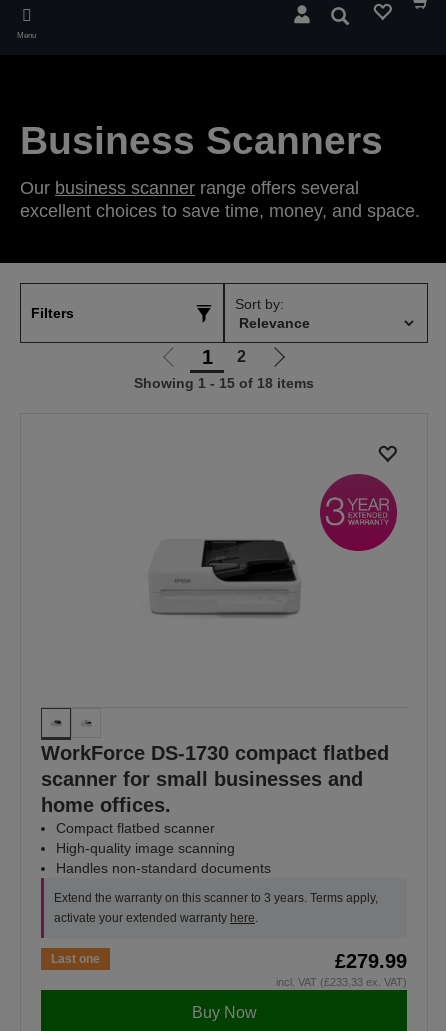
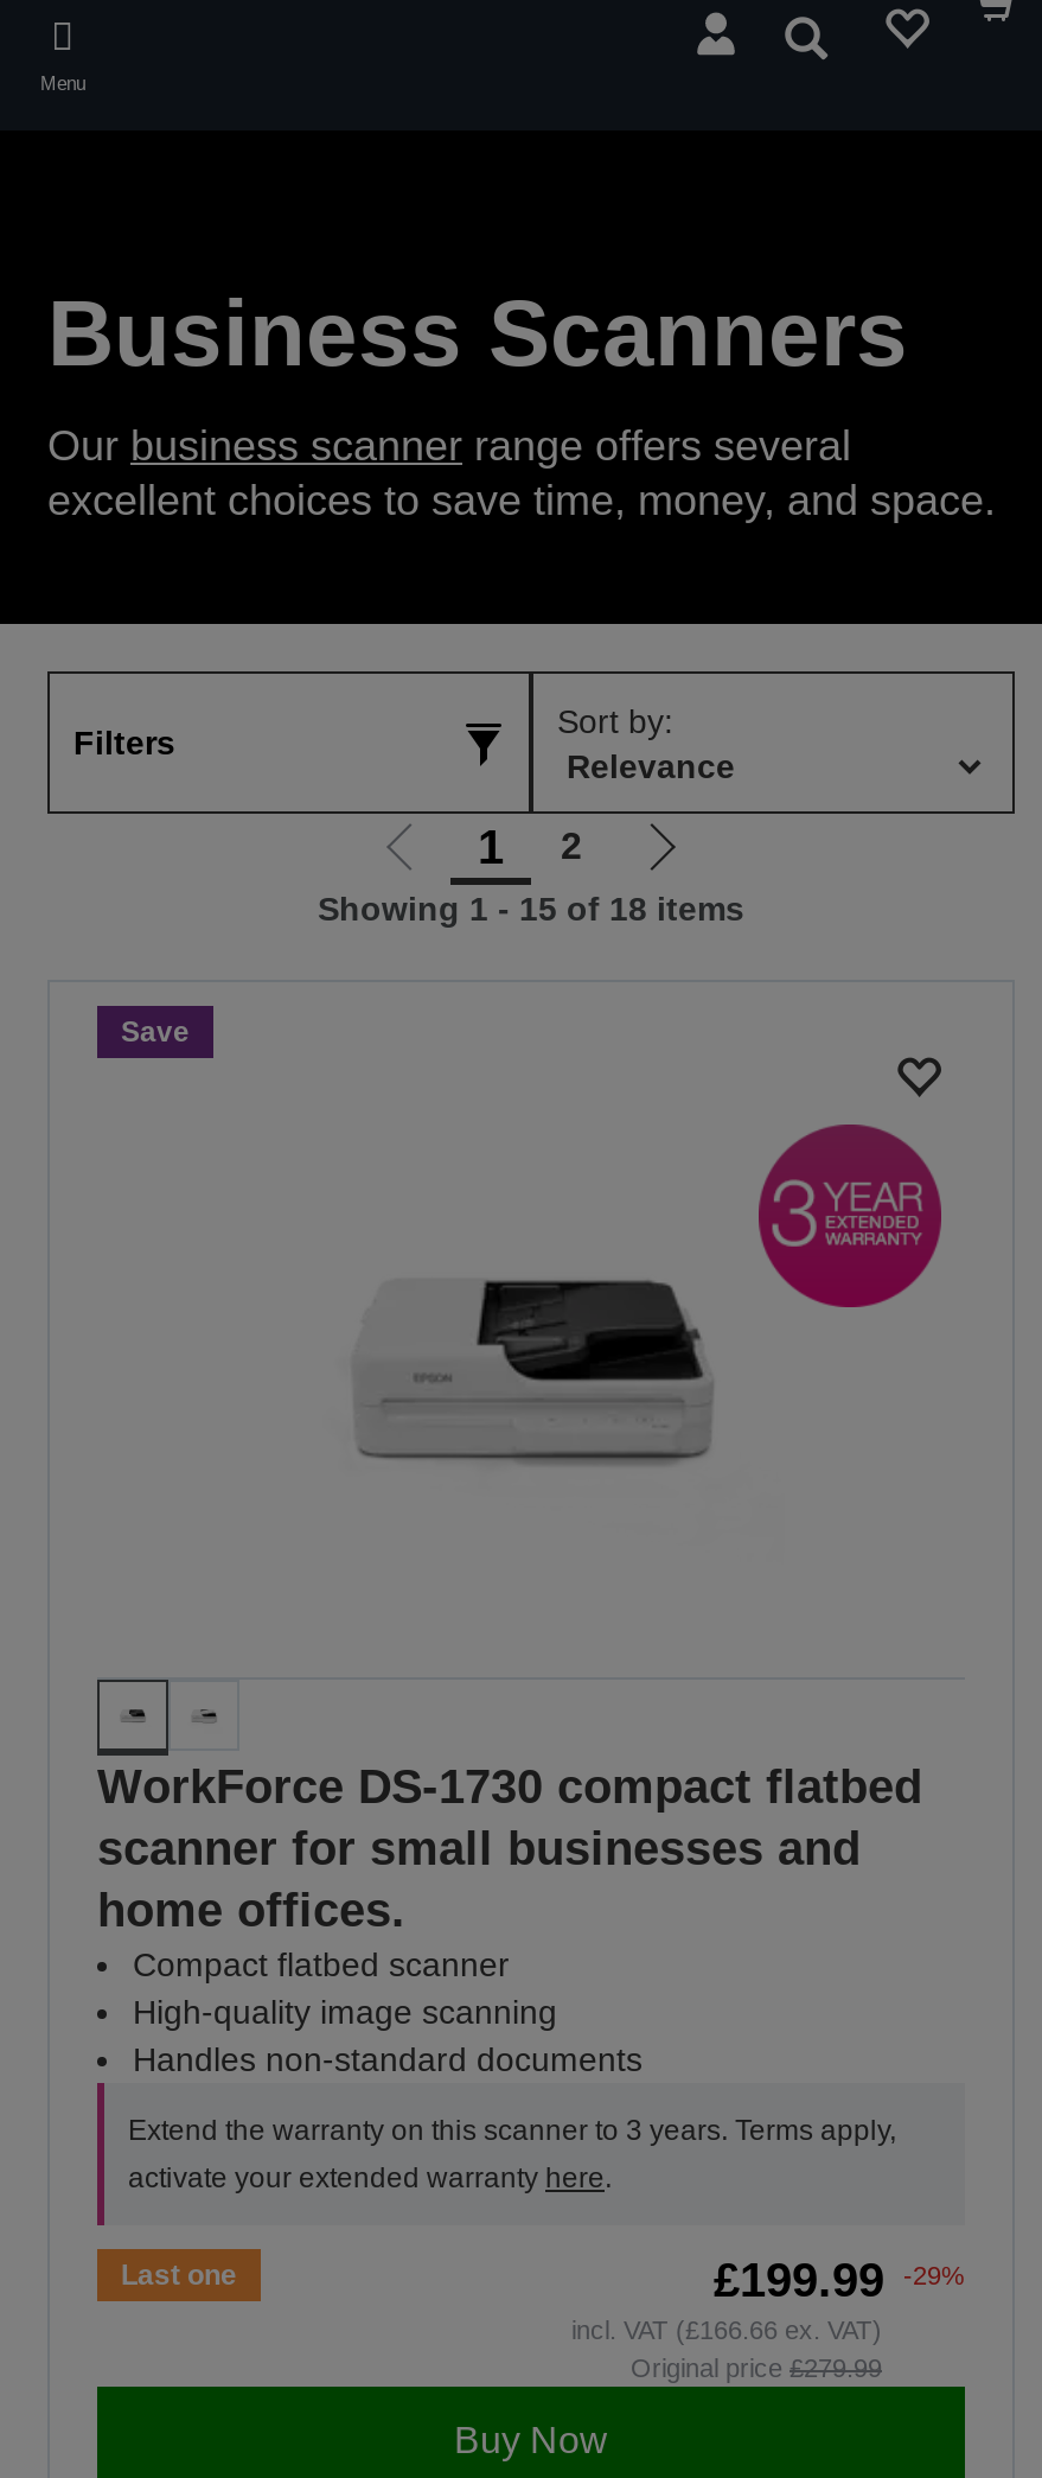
none -> [121,1015,190,1049] Save
[276,950,407,988] £279.99 | incl. VAT (£233.33 ex. VAT) -> [571,2254,965,2382] £199.99 | -29% | incl. VAT (£166.66 ex. VAT) | Original price £279.99

